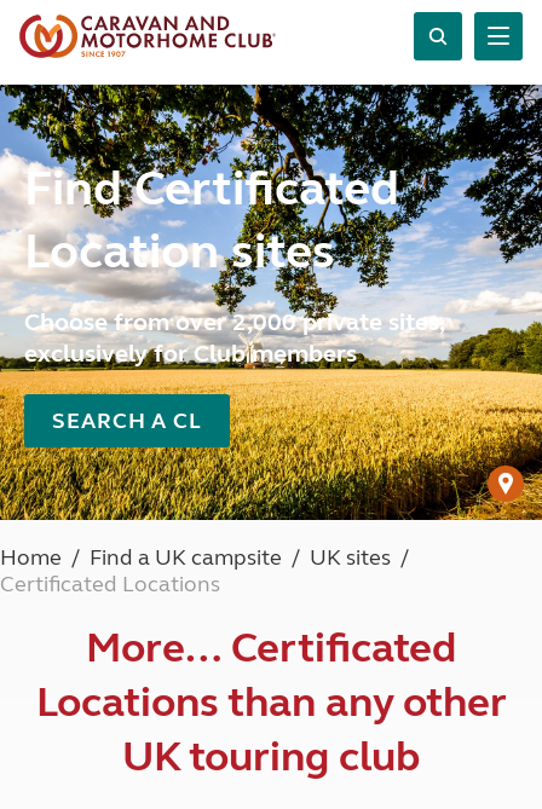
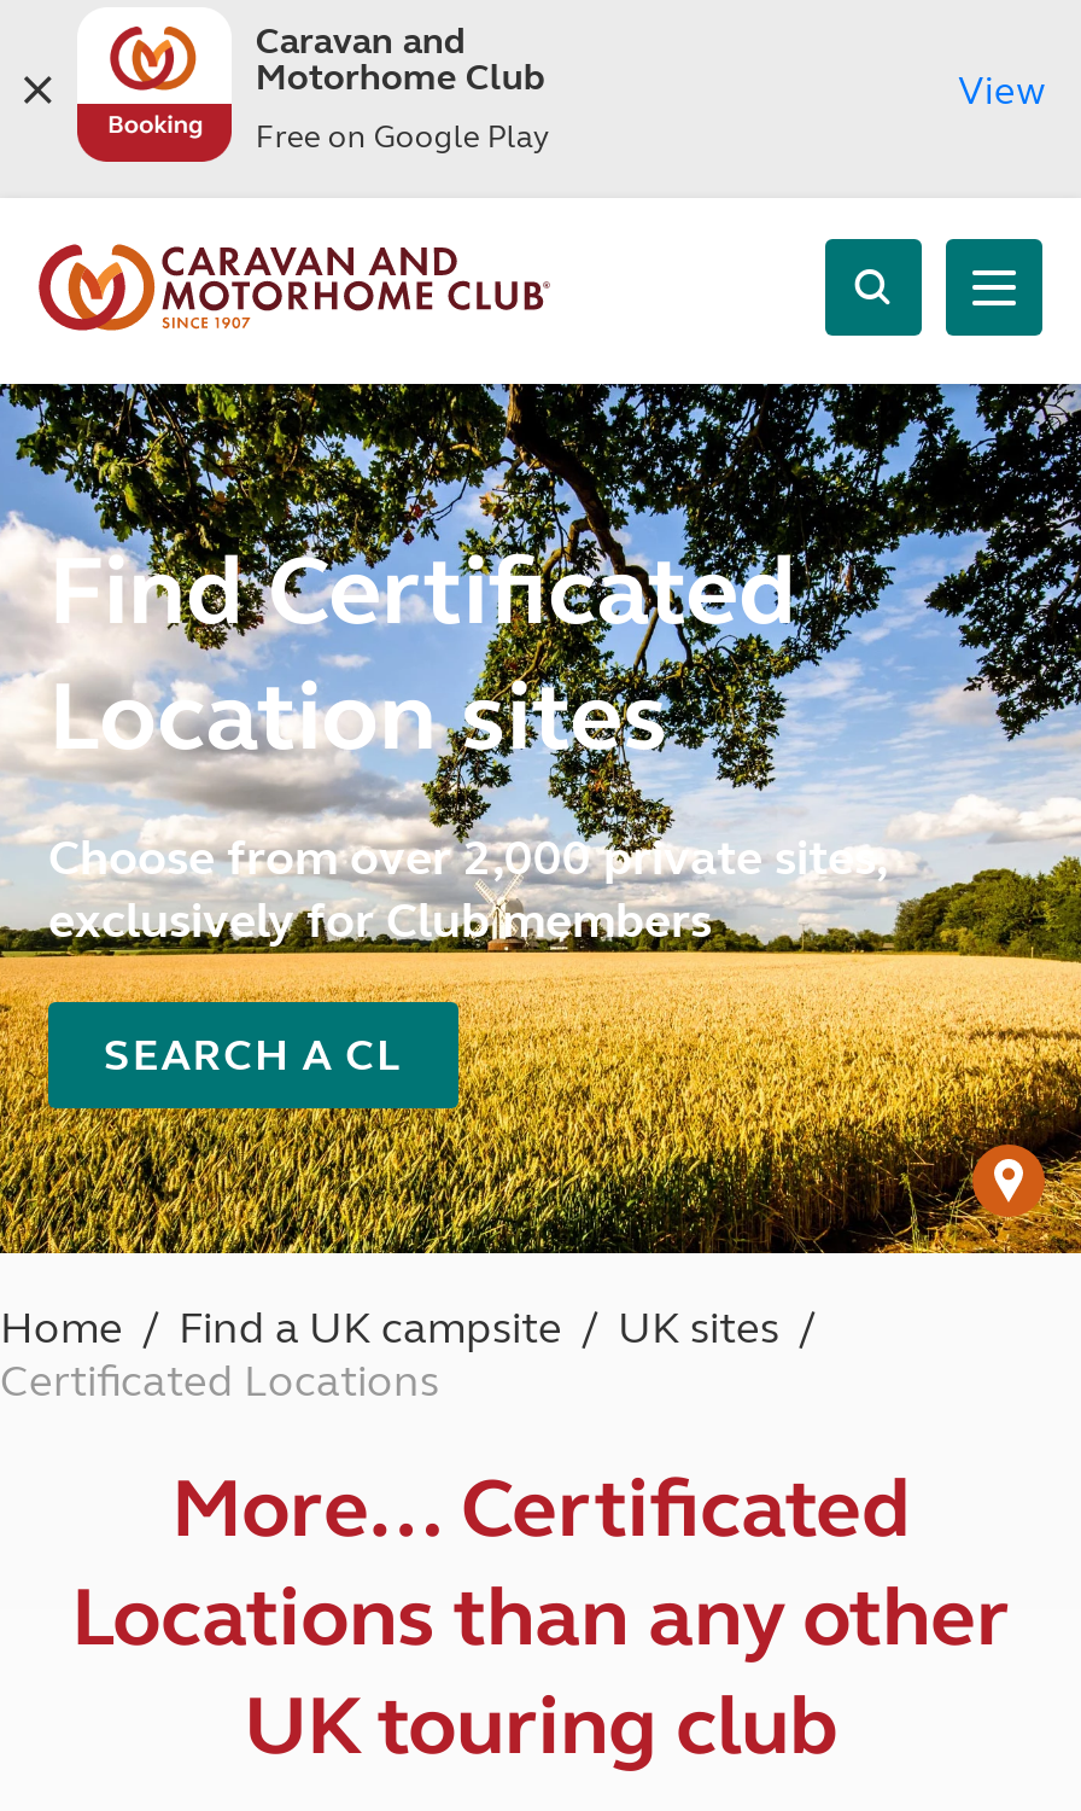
none -> [72,19,550,164] [image] | Caravan and | Motorhome Club | Free on Google Play
none -> [958,66,1045,112] View

